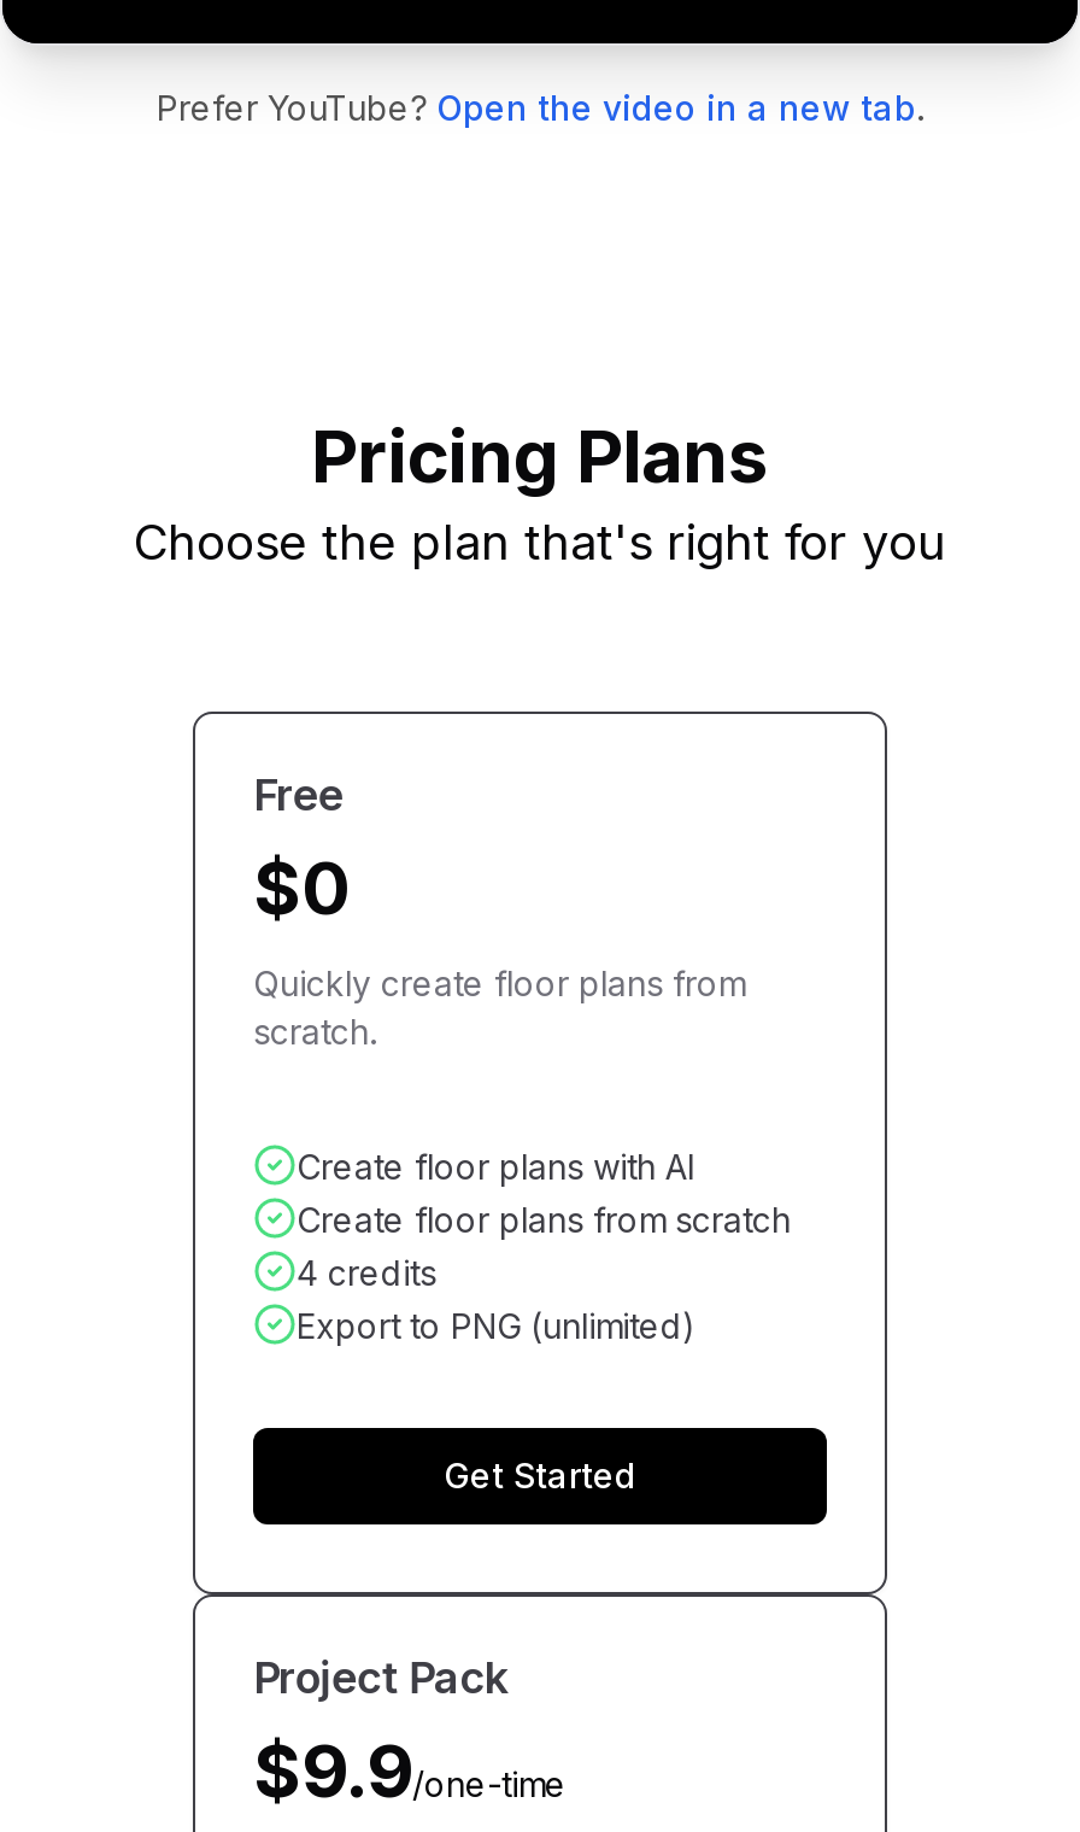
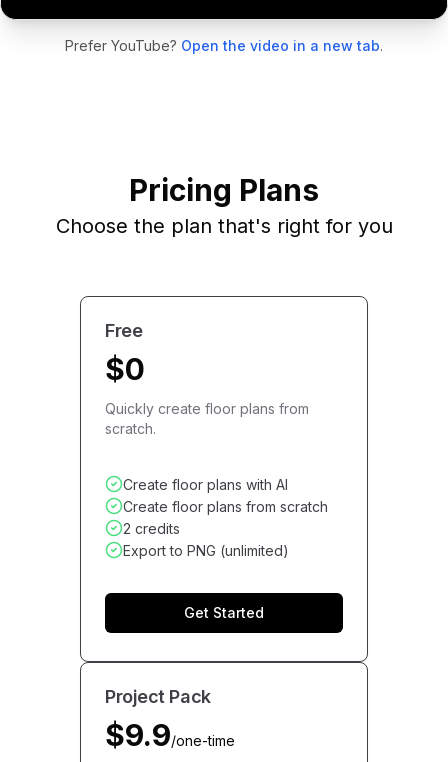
[297,1251,436,1292] 4 credits -> [123,519,180,536] 2 credits

